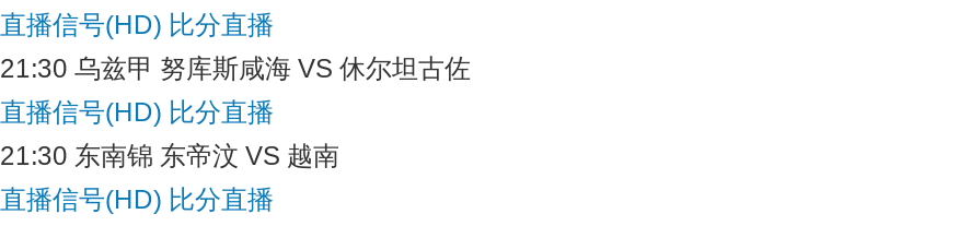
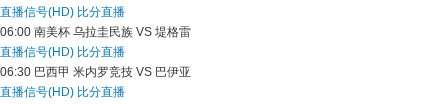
[0,53,471,84] 21:30 乌兹甲努库斯咸海 VS 休尔坦古佐 -> [0,25,191,39] 06:00 南美杯乌拉圭民族 VS 堤格雷
[0,141,339,171] 21:30 东南锦东帝汶 VS 越南 -> [0,65,191,79] 06:30 巴西甲米内罗竞技 VS 巴伊亚

